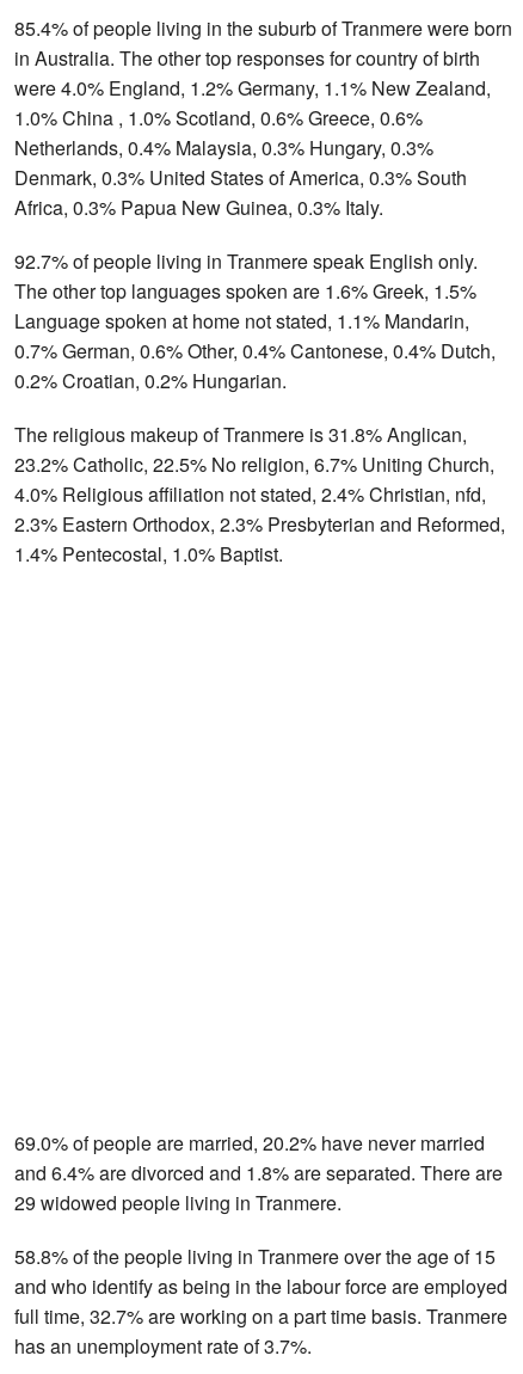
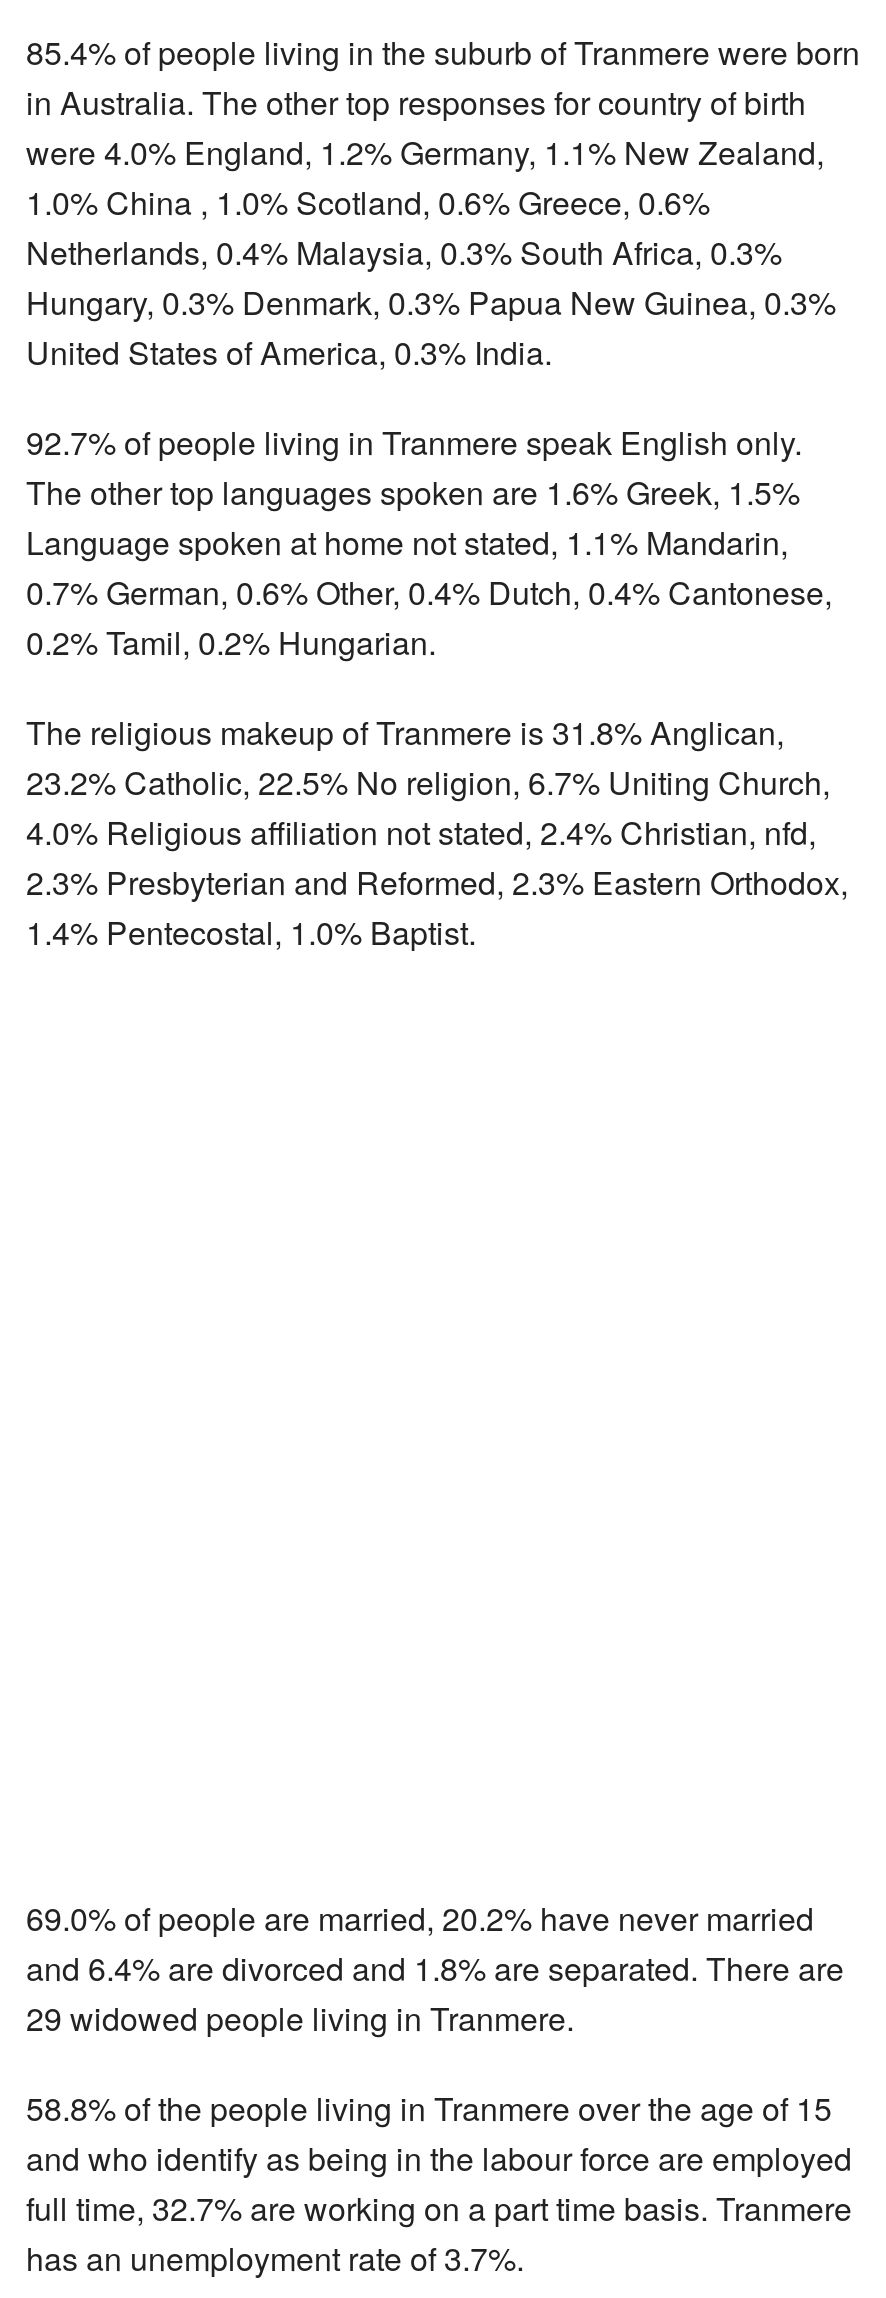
[14,134,467,221] Netherlands, 0.4% Malaysia, 0.3% Hungary, 0.3% | Denmark, 0.3% United States of America, 0.3% South | Africa, 0.3% Papua New Guinea, 0.3% Italy. -> [26,229,836,375] Netherlands, 0.4% Malaysia, 0.3% South Africa, 0.3% | Hungary, 0.3% Denmark, 0.3% Papua New Guinea, 0.3% | United States of America, 0.3% India.
[14,337,496,364] 0.7% German, 0.6% Other, 0.4% Cantonese, 0.4% Dutch, -> [26,569,832,615] 0.7% German, 0.6% Other, 0.4% Dutch, 0.4% Cantonese,
[14,367,287,394] 0.2% Croatian, 0.2% Hungarian. -> [26,619,436,665] 0.2% Tamil, 0.2% Hungarian.
[14,510,505,537] 2.3% Eastern Orthodox, 2.3% Presbyterian and Reformed, -> [26,859,848,905] 2.3% Presbyterian and Reformed, 2.3% Eastern Orthodox,

